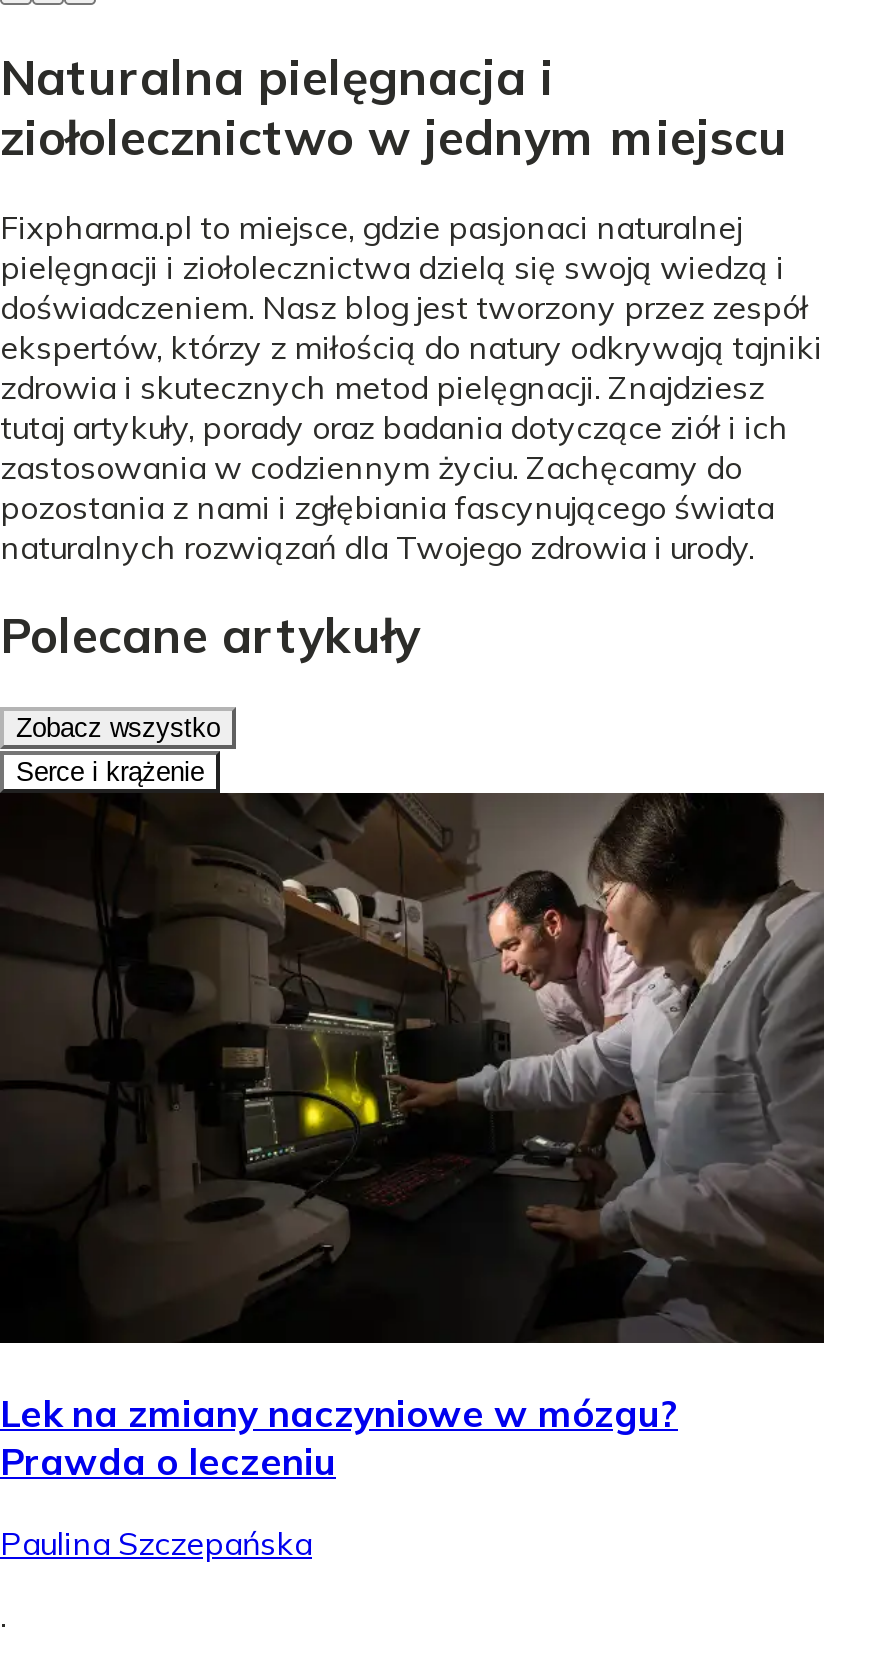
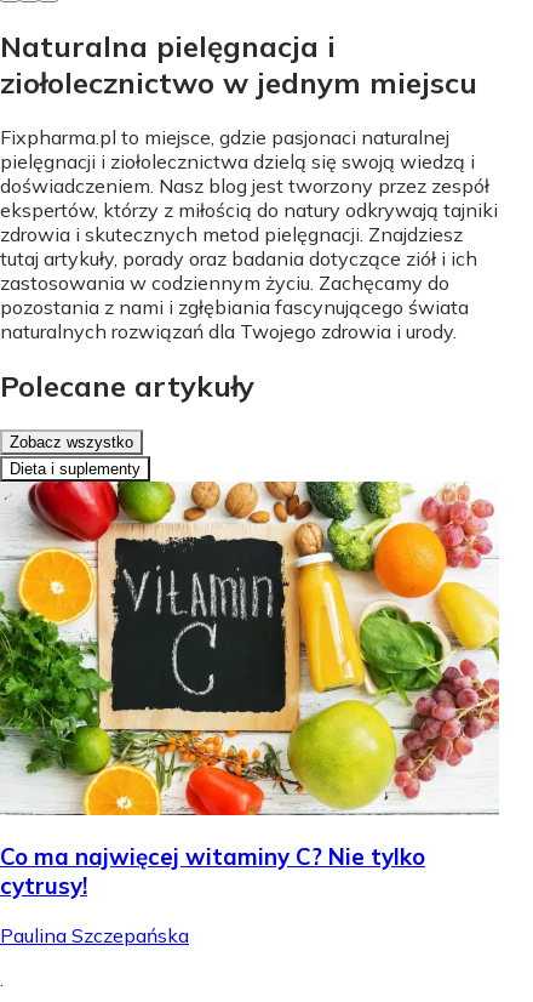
[16,758,204,788] Serce i krążenie -> [10,460,141,478] Dieta i suplementy
[0,790,826,1484] [image] | Lek na zmiany naczyniowe w mózgu? | Prawda o leczeniu -> [0,480,500,900] [image] | Co ma najwięcej witaminy C? Nie tylko | cytrusy!

